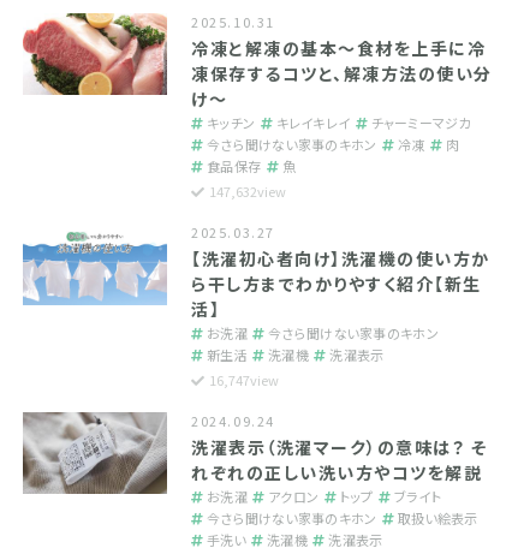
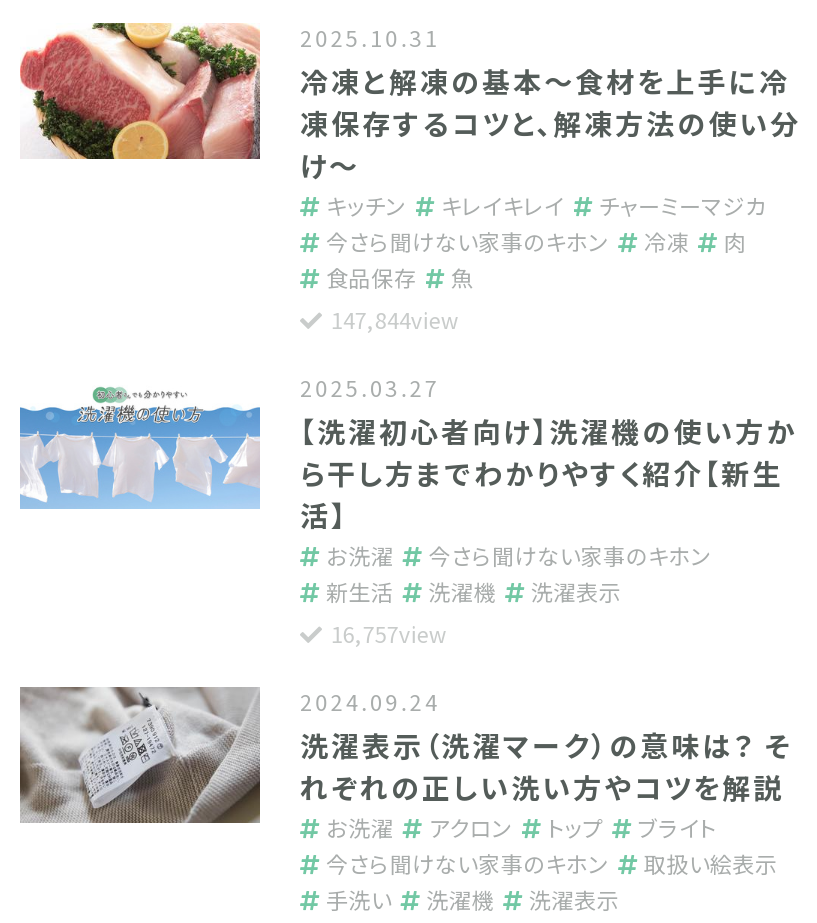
[210,181,287,201] 147,632view -> [331,303,459,335] 147,844view
[210,370,279,389] 16,747view -> [331,617,447,649] 16,757view

